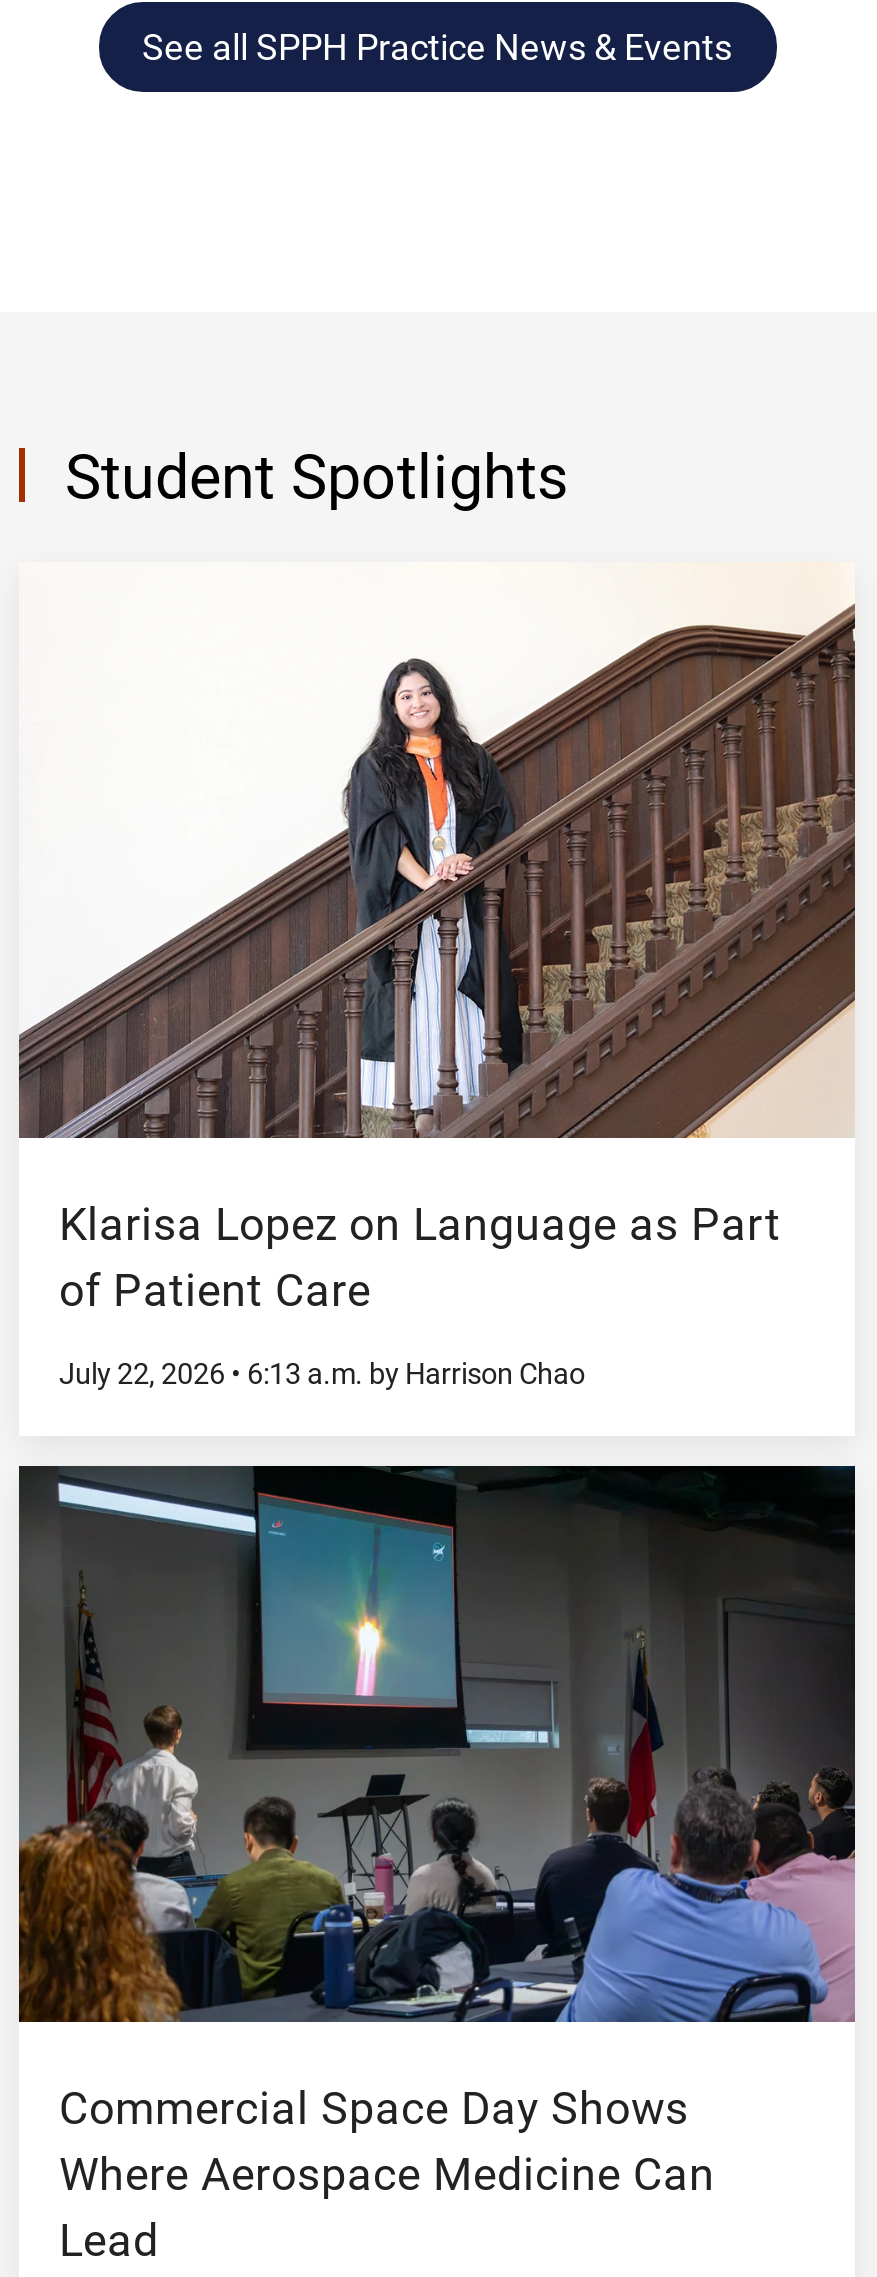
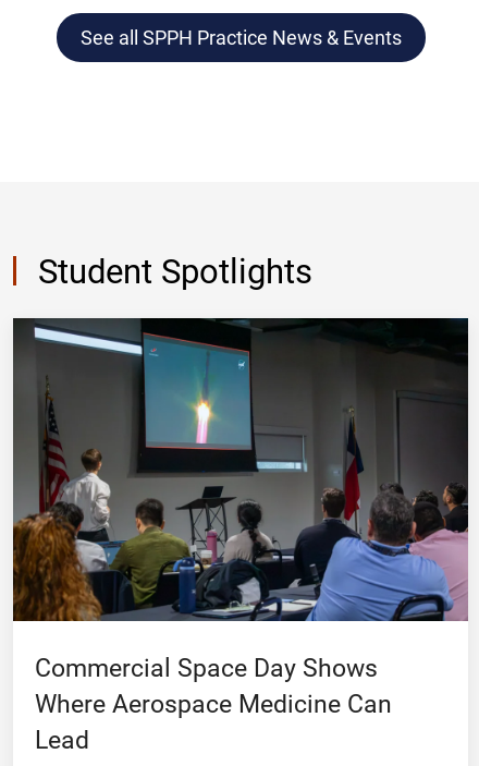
[17,602,857,1391] [image] | Klarisa Lopez on Language as Part | of Patient Care | July 22, 2026 • 6:13 a.m. by Harrison Chao -> none

